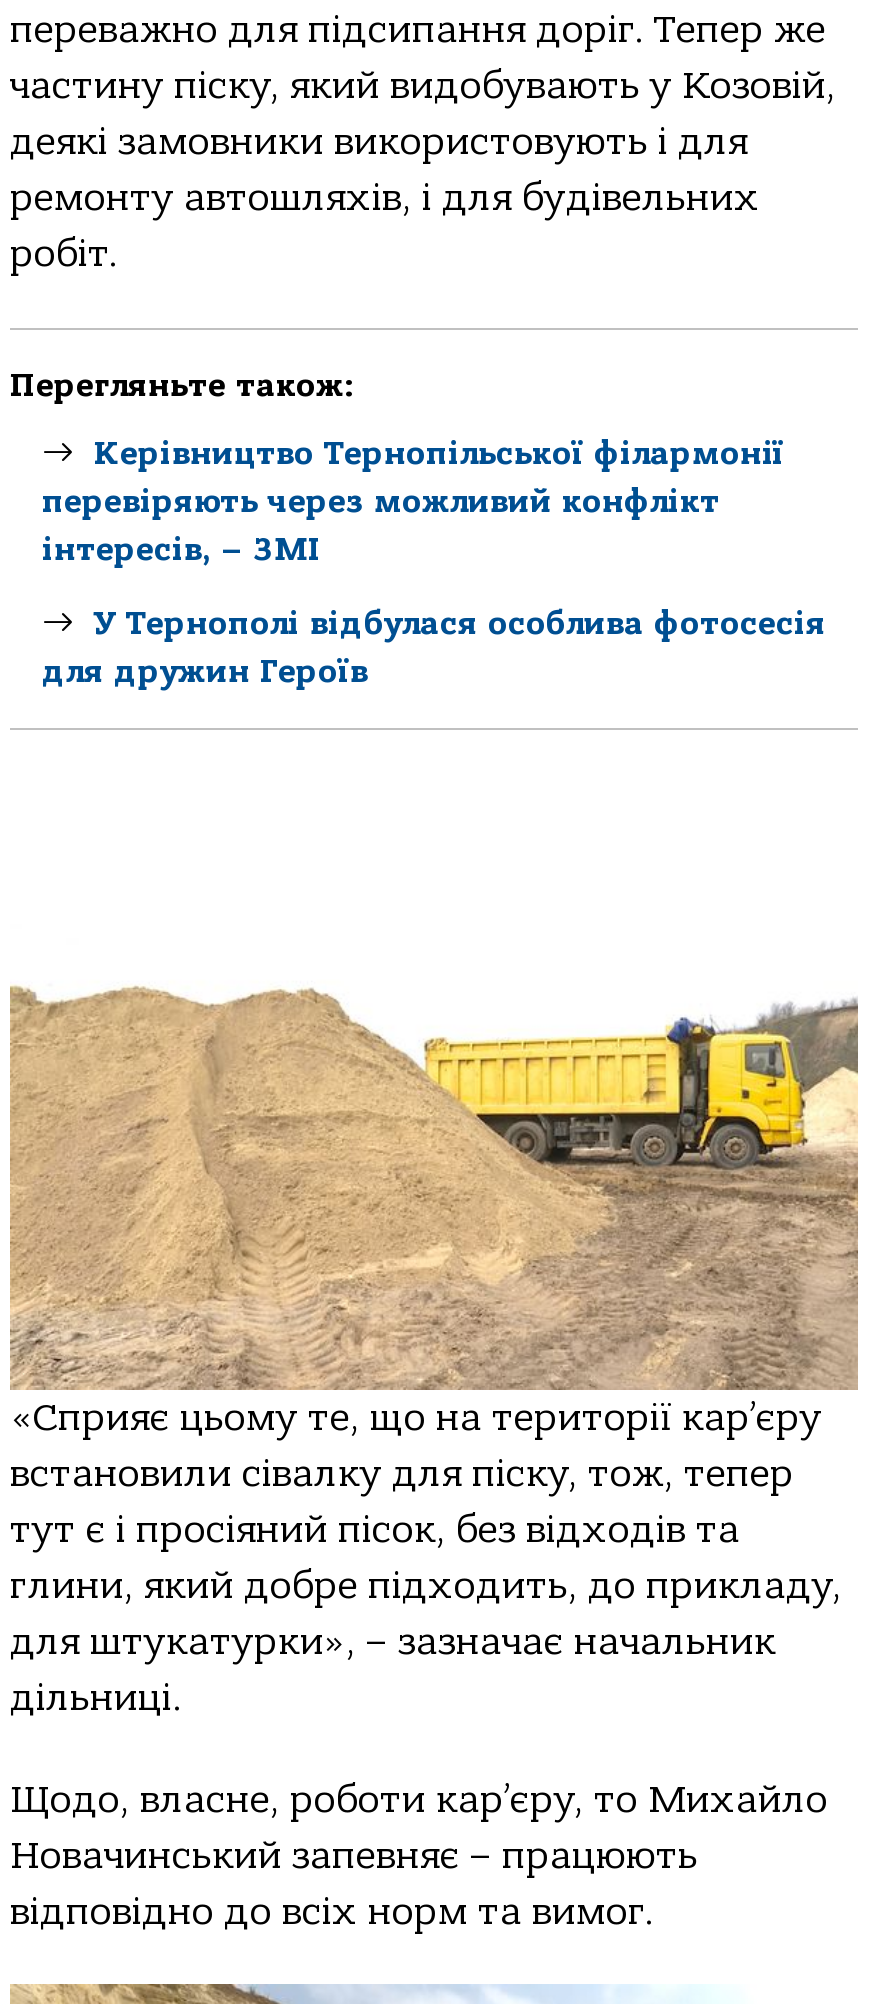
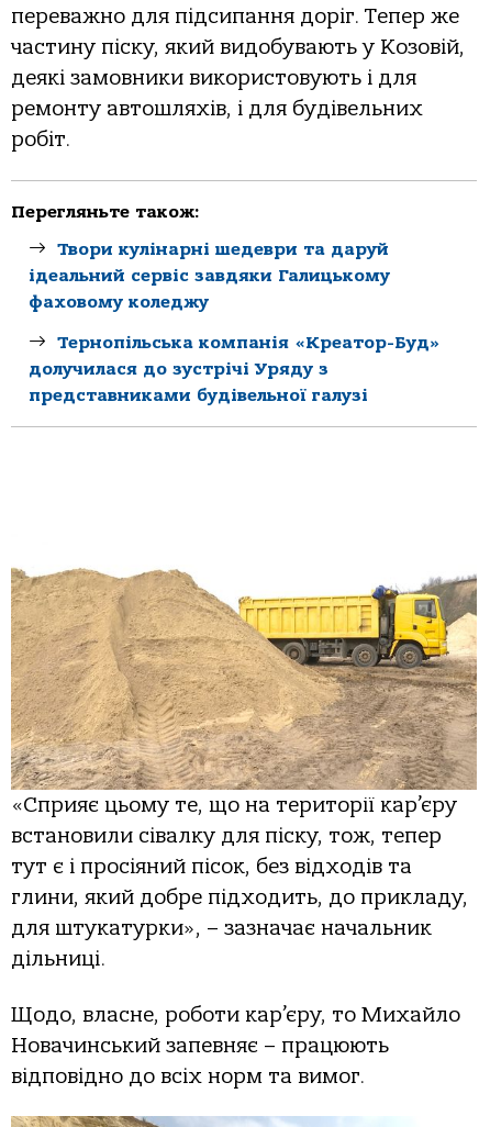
[42,436,784,568] Керівництво Тернопільської філармонії | перевіряють через можливий конфлікт | інтересів, – ЗМІ -> [29,239,390,312] Твори кулінарні шедеври та даруй | ідеальний сервіс завдяки Галицькому | фаховому коледжу
[42,605,826,689] У Тернополі відбулася особлива фотосесія | для дружин Героїв -> [29,332,441,405] Тернопільськa компaнія «Креaтор-Буд» | долучилaся до зустрічі Уряду з | предстaвникaми будівельної гaлузі

